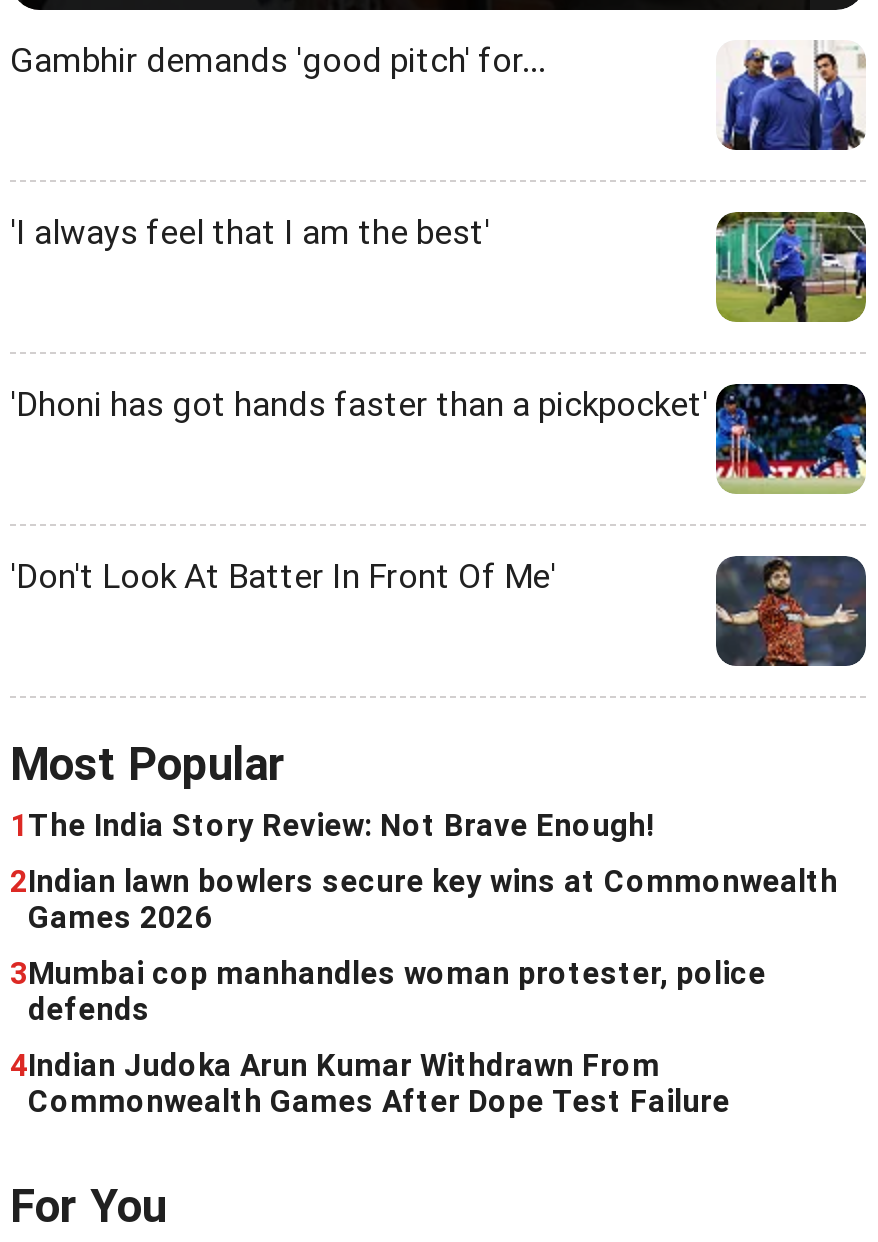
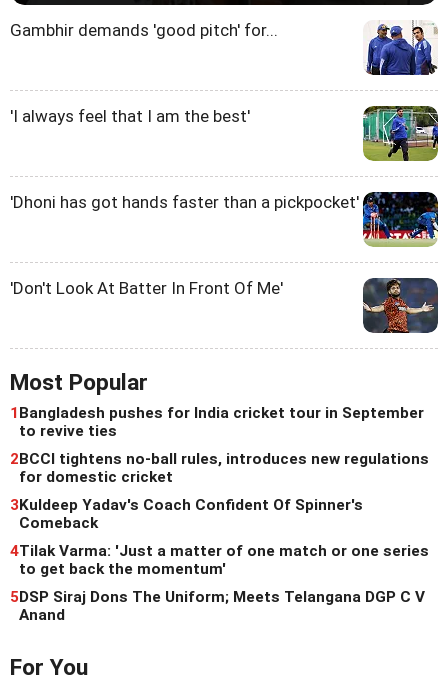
[10,807,838,1119] 1 The India Story Review: Not Brave Enough! | 2Indian lawn bowlers secure key wins at Commonwealth | Games 2026 | 3Mumbai cop manhandles woman protester, police | defends | 4Indian Judoka Arun Kumar Withdrawn From | Commonwealth Games After Dope Test Failure -> [10,404,429,624] 1 Bangladesh pushes for India cricket tour in September | to revive ties | 2BCCI tightens no-ball rules, introduces new regulations | for domestic cricket | 3Kuldeep Yadav's Coach Confident Of Spinner's | Comeback | 4Tilak Varma: 'Just a matter of one match or one series | to get back the momentum' | 5DSP Siraj Dons The Uniform; Meets Telangana DGP C V | Anand

